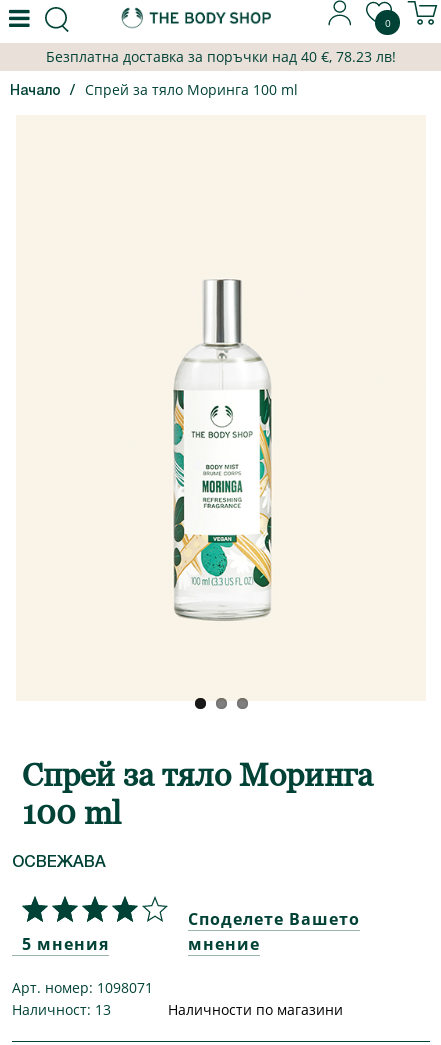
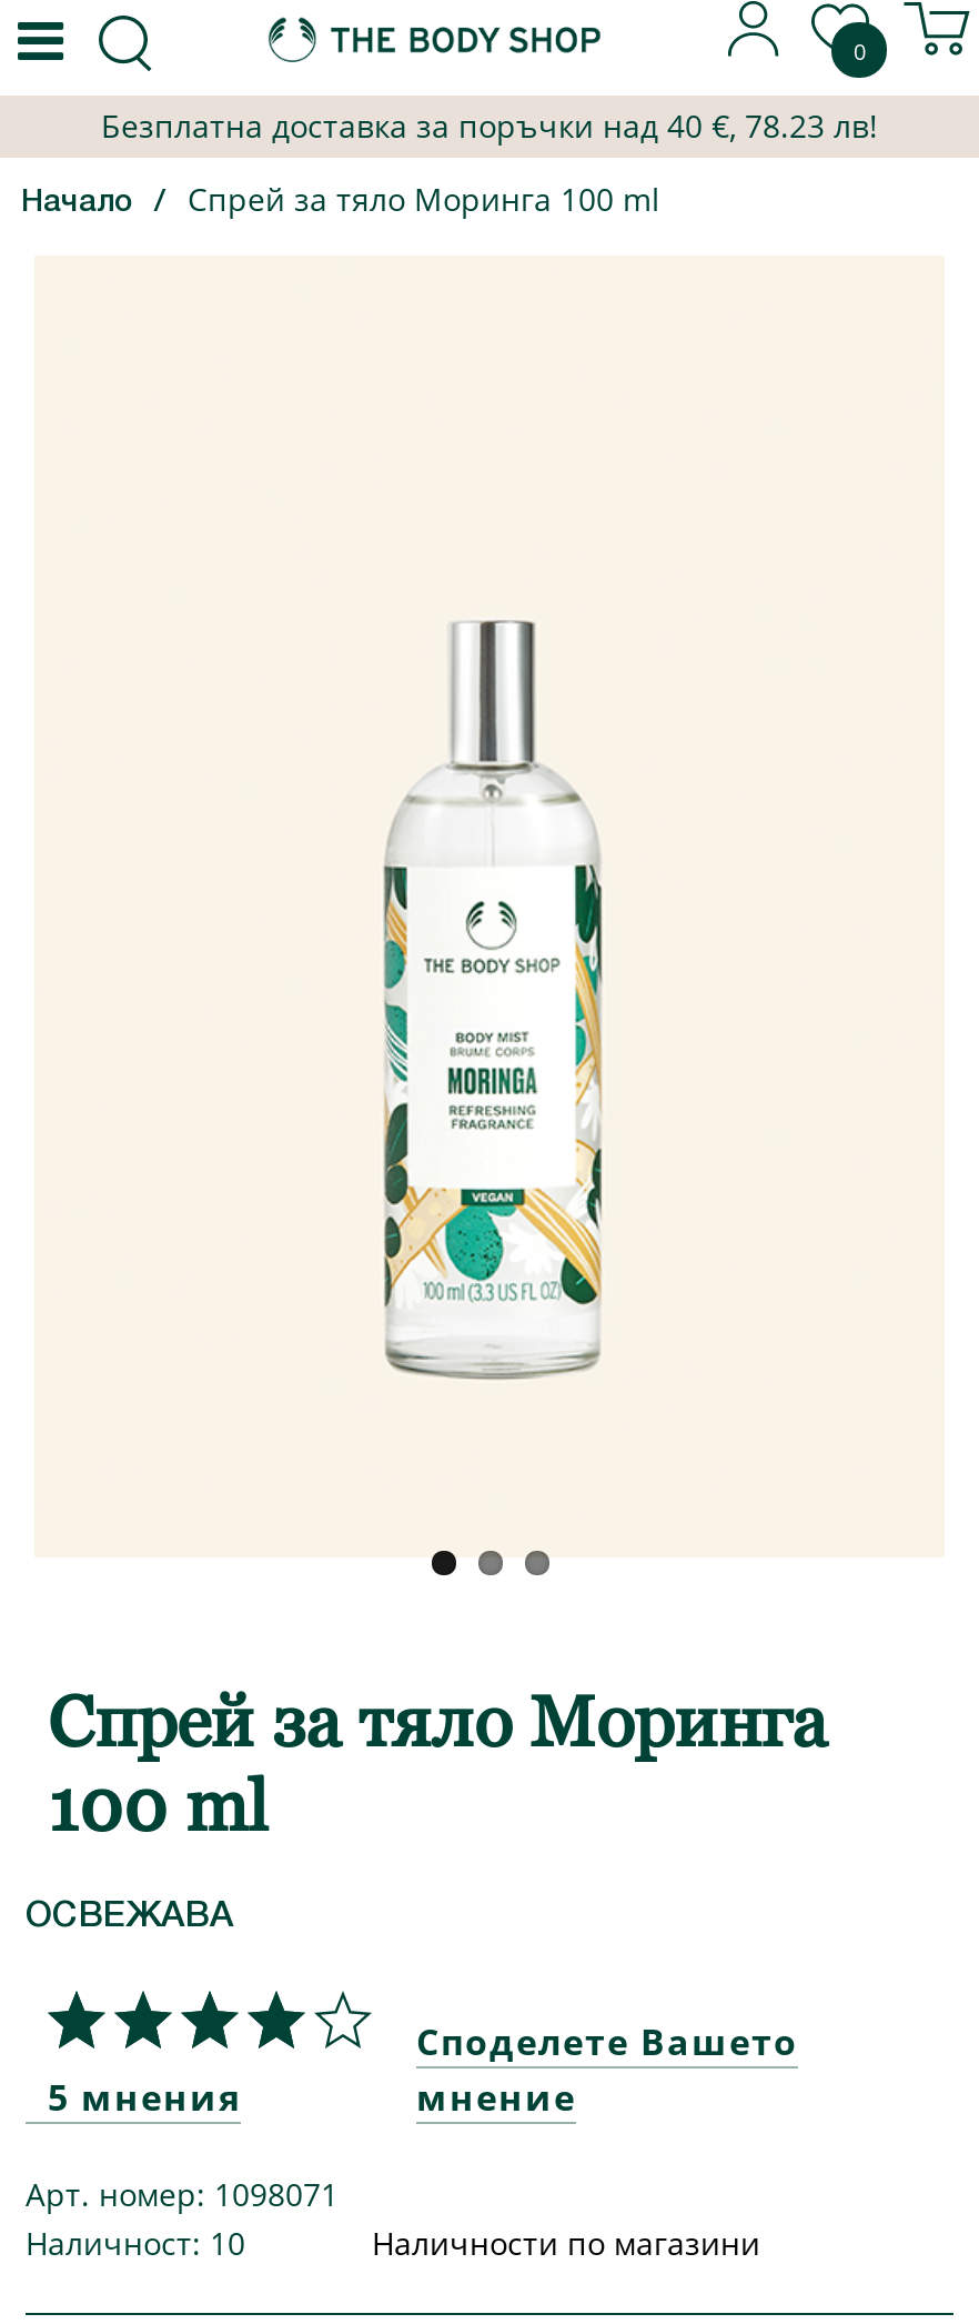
[12,1000,115,1019] Наличност: 13 -> [26,2221,254,2263] Наличност: 10

